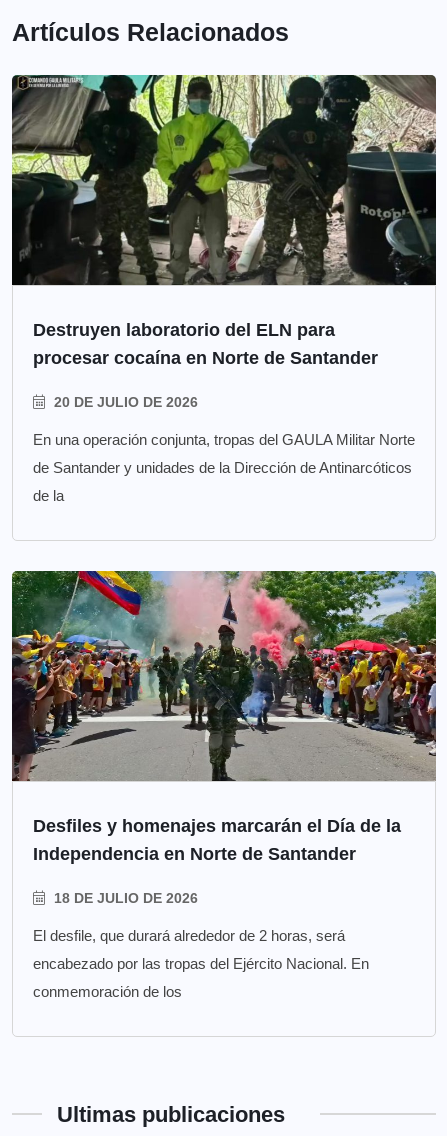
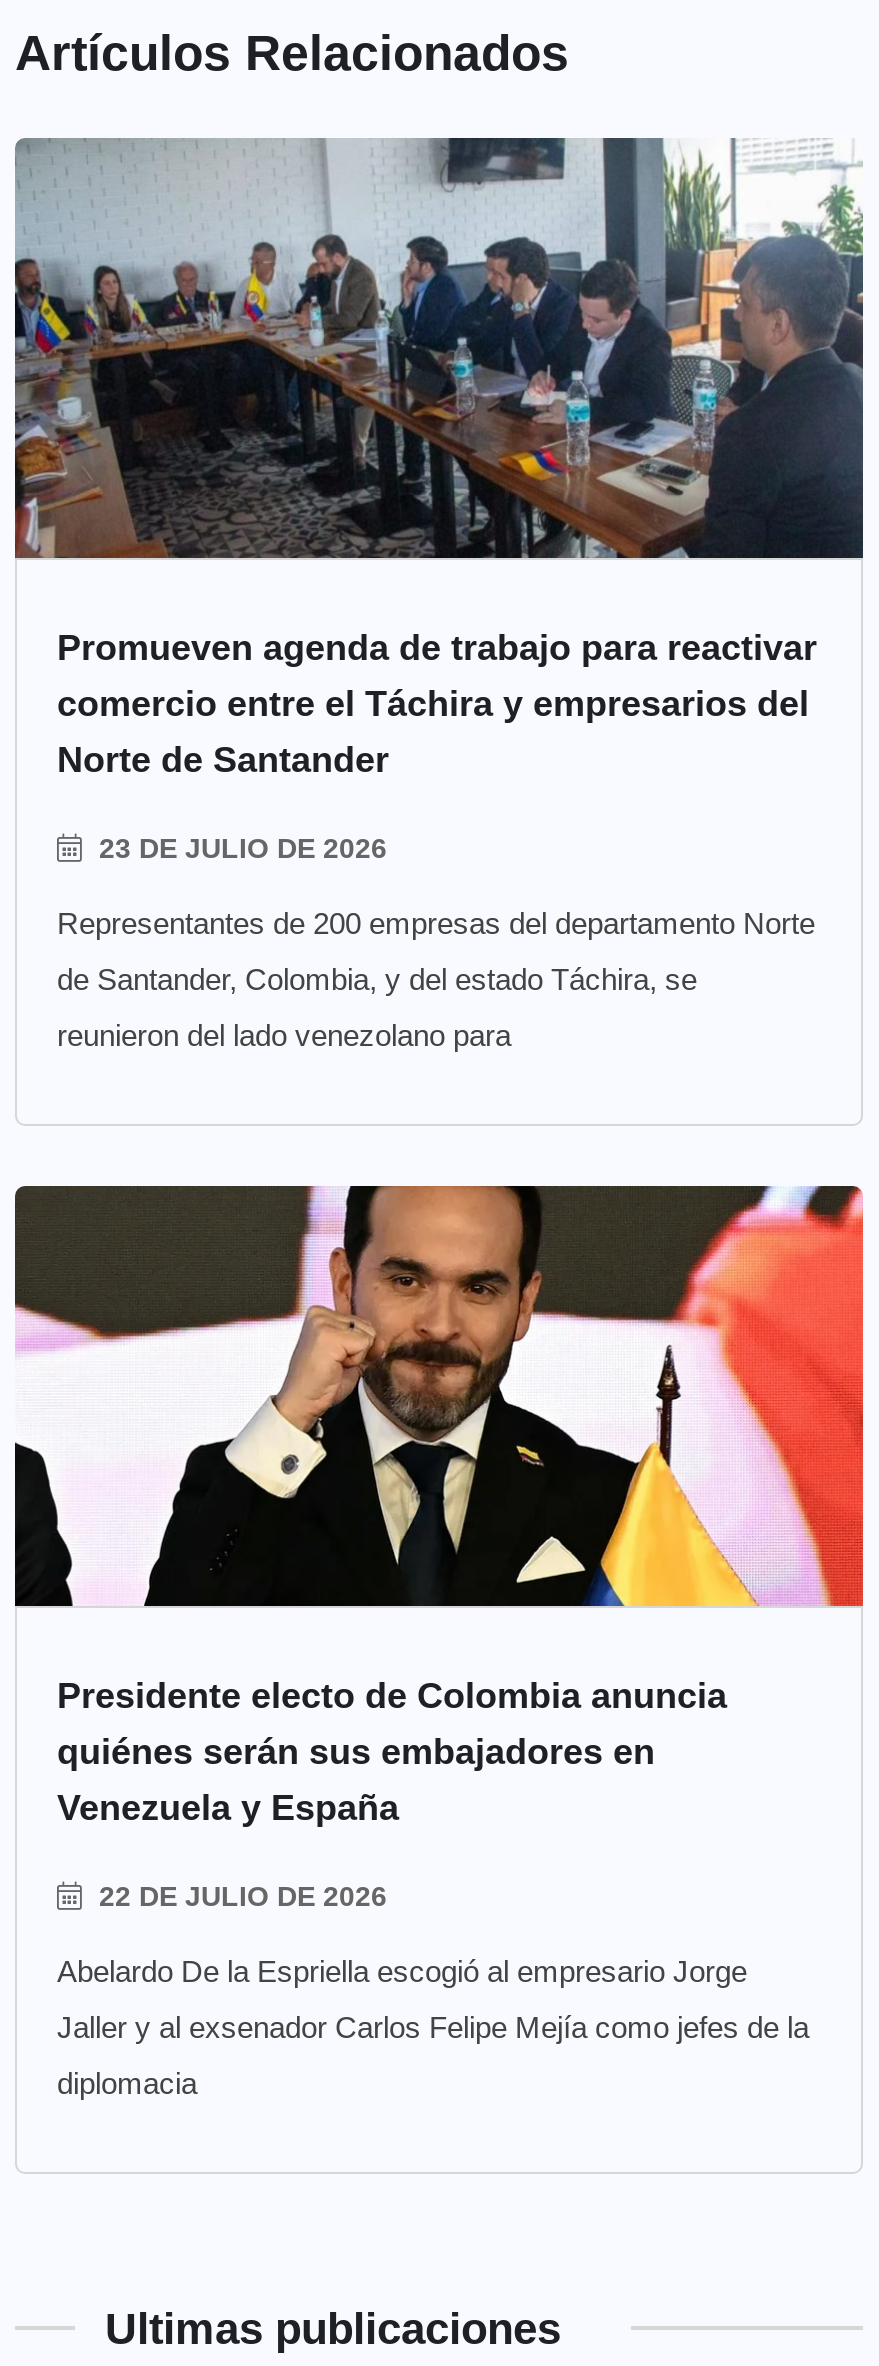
[11,74,436,367] [image] | Destruyen laboratorio del ELN para | procesar cocaína en Norte de Santander -> [13,136,863,779] [image] | Promueven agenda de trabajo para reactivar | comercio entre el Táchira y empresarios del | Norte de Santander
[50,393,198,409] 20 DE JULIO DE 2026 -> [91,831,387,863] 23 DE JULIO DE 2026
[33,430,415,447] En una operación conjunta, tropas del GAULA Militar Norte -> [57,905,815,939] Representantes de 200 empresas del departamento Norte
[33,458,412,475] de Santander y unidades de la Dirección de Antinarcóticos -> [57,961,697,995] de Santander, Colombia, y del estado Táchira, se
[33,486,64,503] de la -> [57,1017,511,1051] reunieron del lado venezolano para
[11,570,437,863] [image] | Desfiles y homenajes marcarán el Día de la | Independencia en Norte de Santander -> [15,1184,865,1827] [image] | Presidente electo de Colombia anuncia | quiénes serán sus embajadores en | Venezuela y España
[50,889,198,905] 18 DE JULIO DE 2026 -> [91,1879,387,1911] 22 DE JULIO DE 2026
[33,926,345,943] El desfile, que durará alrededor de 2 horas, será -> [57,1953,747,1987] Abelardo De la Espriella escogió al empresario Jorge
[33,954,369,971] encabezado por las tropas del Ejército Nacional. En -> [57,2009,809,2043] Jaller y al exsenador Carlos Felipe Mejía como jefes de la
[33,982,182,999] conmemoración de los -> [57,2065,197,2099] diplomacia

